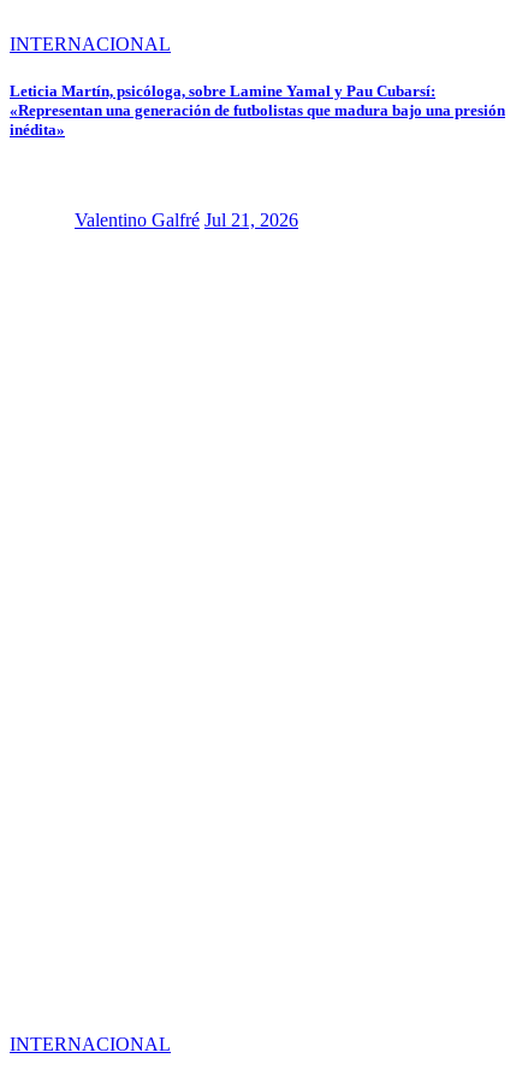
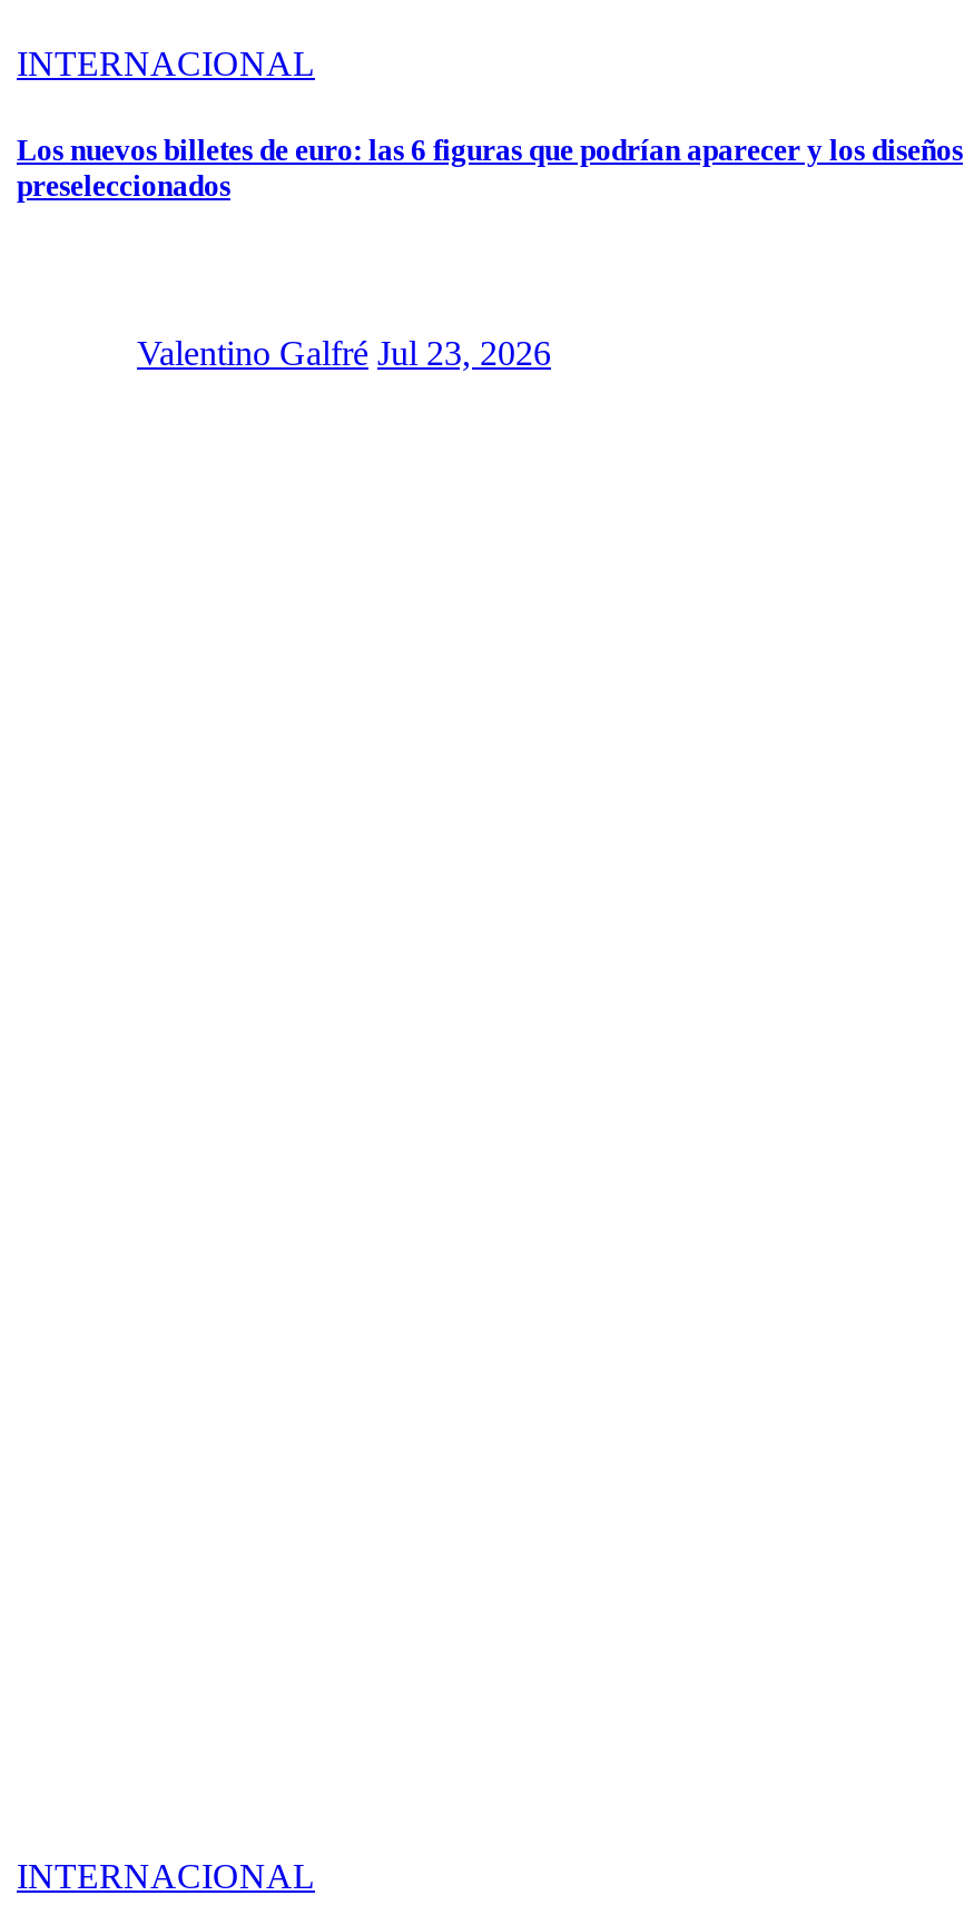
[10,82,505,139] Leticia Martín, psicóloga, sobre Lamine Yamal y Pau Cubarsí: | «Representan una generación de futbolistas que madura bajo una presión | inédita» -> [17,134,963,203] Los nuevos billetes de euro: las 6 figuras que podrían aparecer y los diseños | preseleccionados
[75,210,298,231] Valentino Galfré Jul 21, 2026 -> [137,335,551,373] Valentino Galfré Jul 23, 2026

